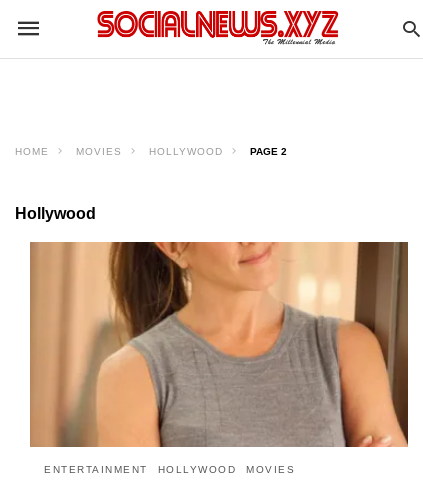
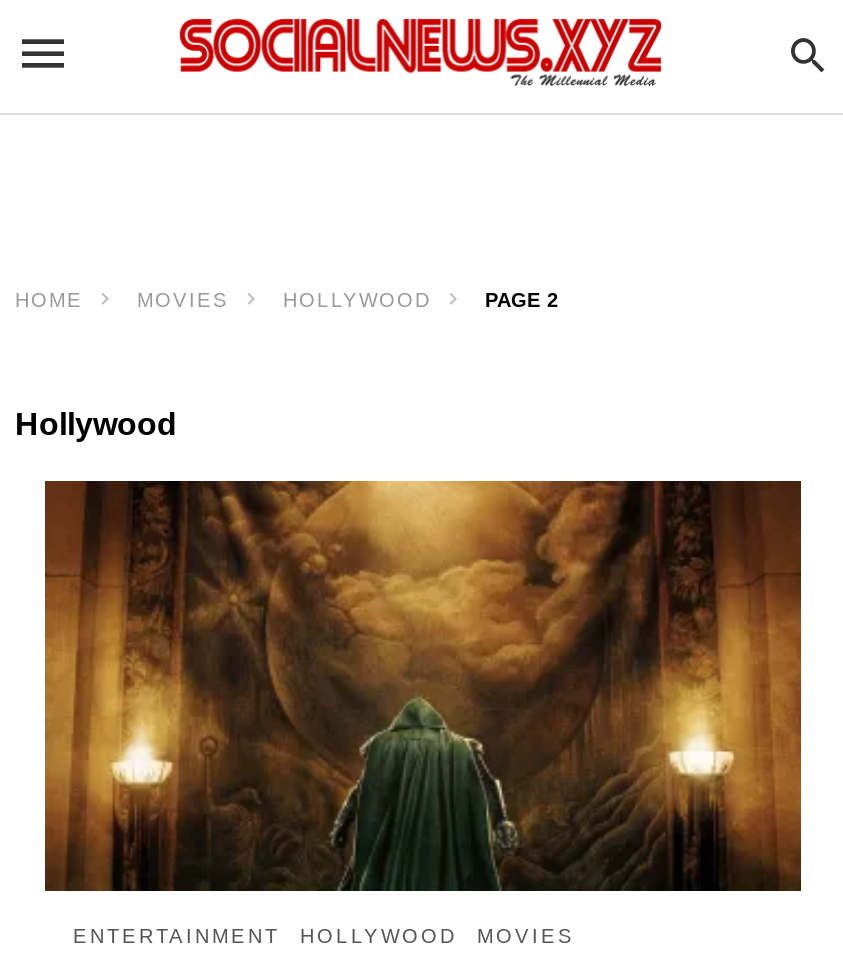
[29,241,409,448] [image] -> [43,479,801,893] [image]

